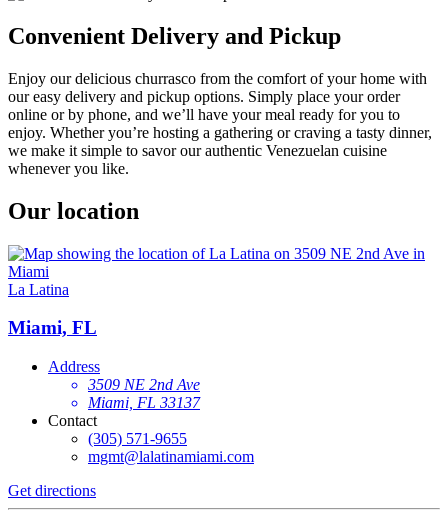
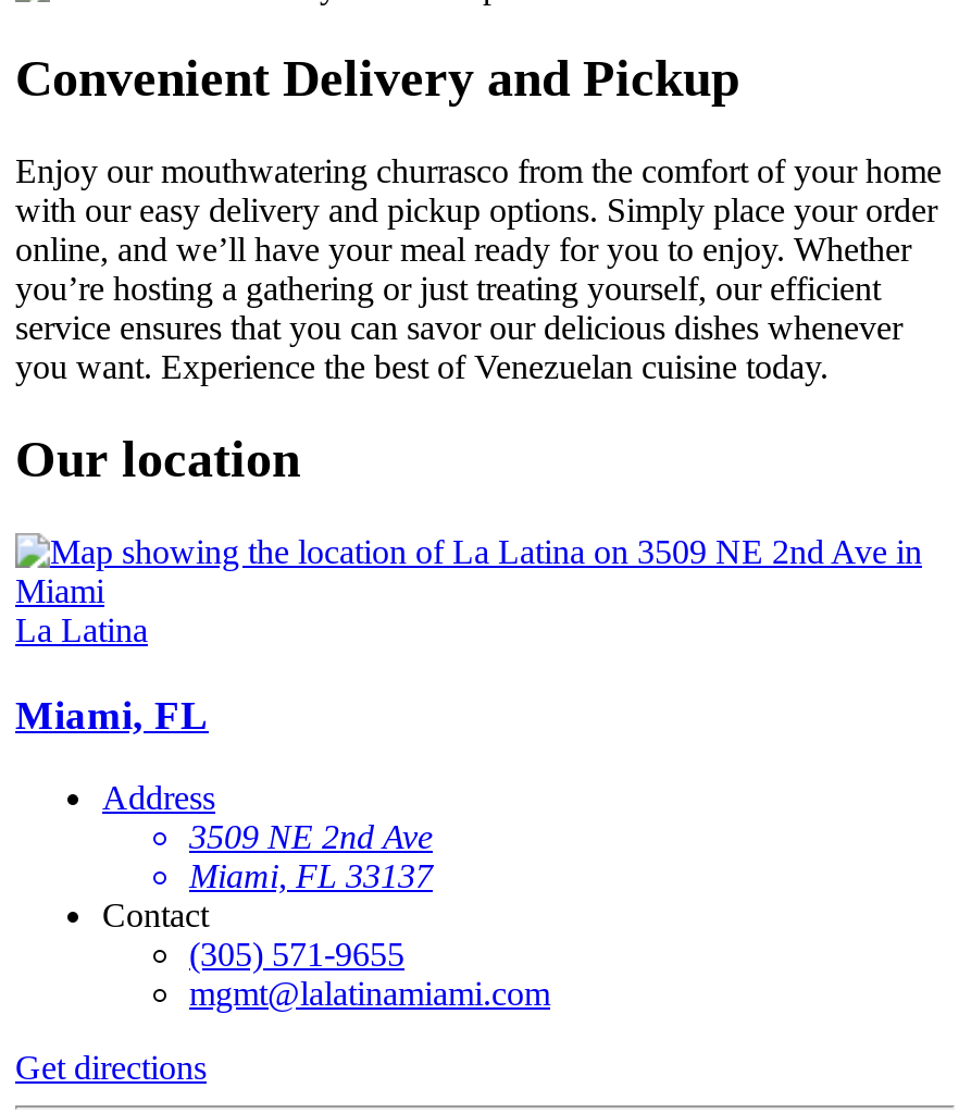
[8,70,432,177] Enjoy our delicious churrasco from the comfort of your home with | our easy delivery and pickup options. Simply place your order | online or by phone, and we’ll have your meal ready for you to | enjoy. Whether you’re hosting a gathering or craving a tasty dinner, | we make it simple to savor our authentic Venezuelan cuisine | whenever you like. -> [15,152,942,385] Enjoy our mouthwatering churrasco from the comfort of your home | with our easy delivery and pickup options. Simply place your order | online, and we’ll have your meal ready for you to enjoy. Whether | you’re hosting a gathering or just treating yourself, our efficient | service ensures that you can savor our delicious dishes whenever | you want. Experience the best of Venezuelan cuisine today.

